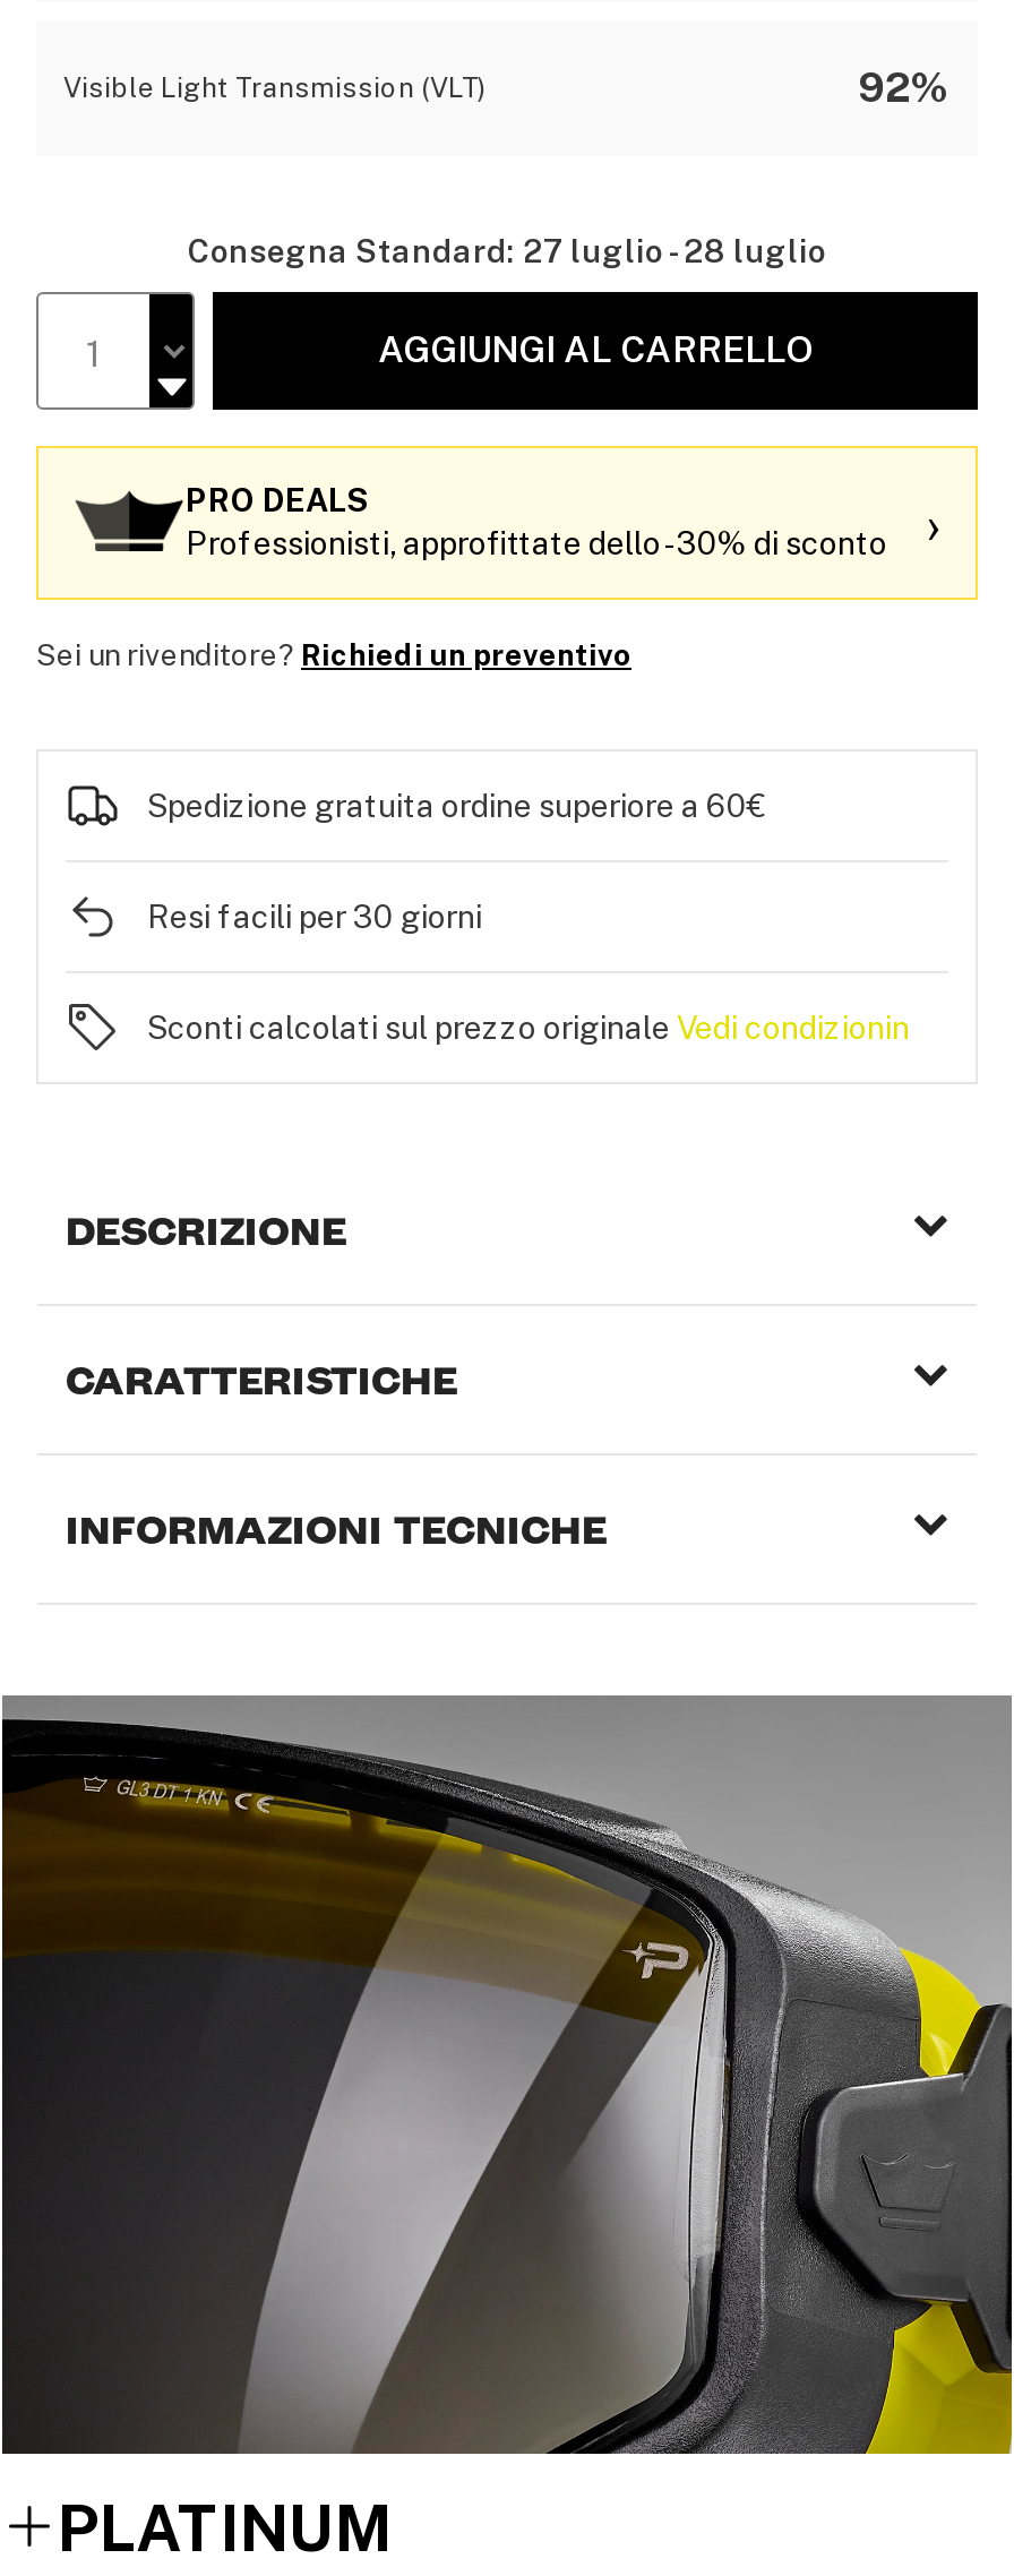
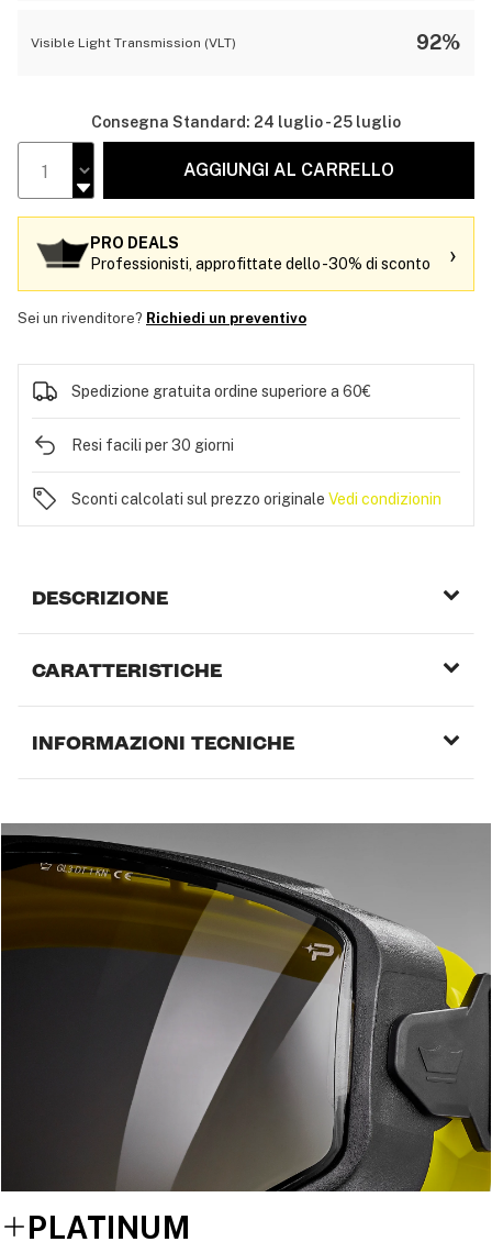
[188,234,826,270] Consegna Standard: 27 luglio - 28 luglio -> [91,114,401,131] Consegna Standard: 24 luglio - 25 luglio

